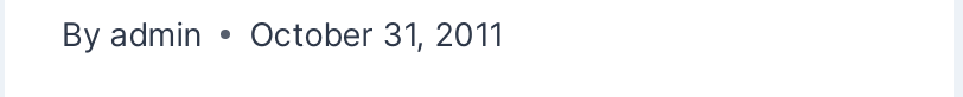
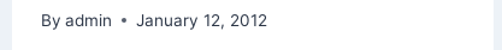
[62,14,503,52] By admin October 31, 2011 -> [41,10,267,29] By admin January 12, 2012

